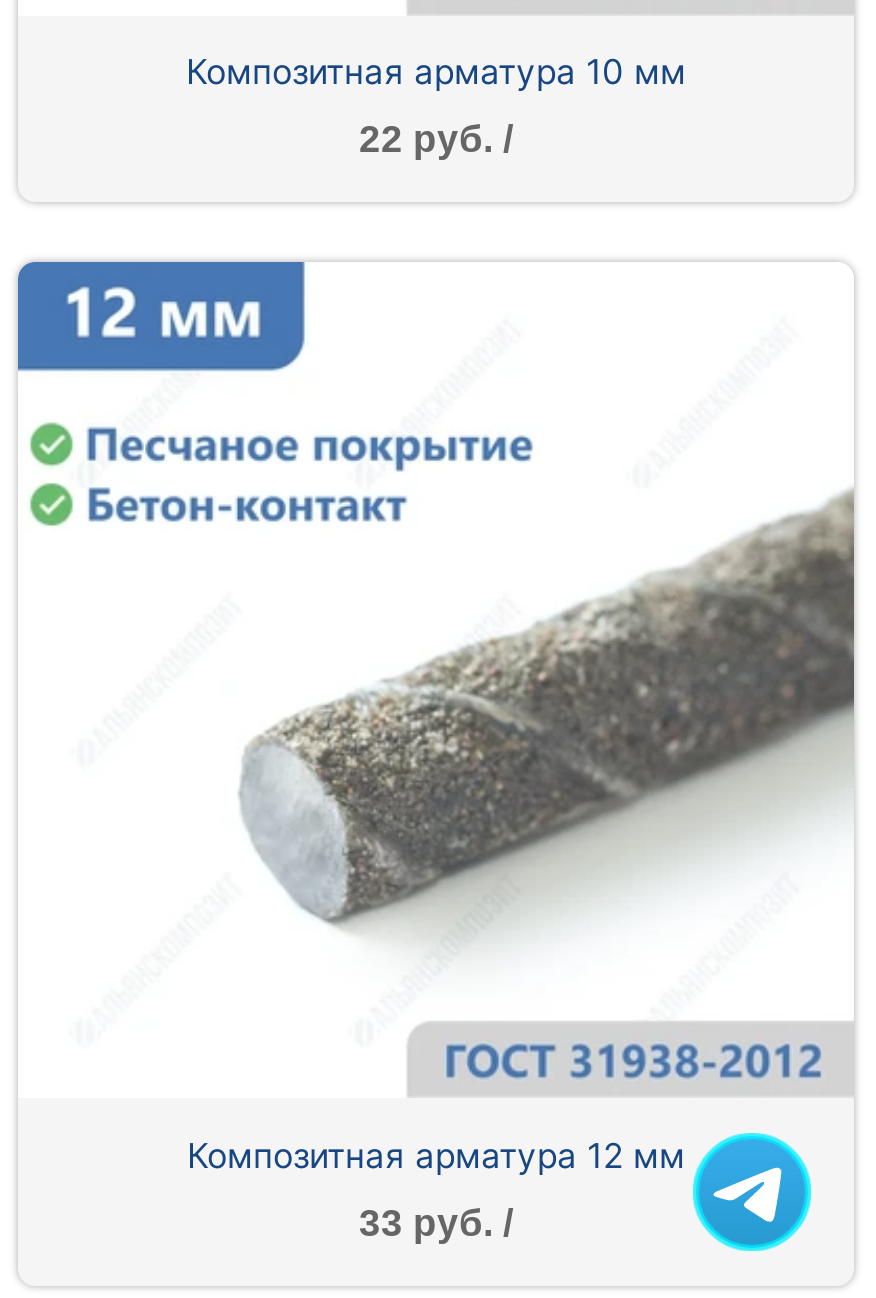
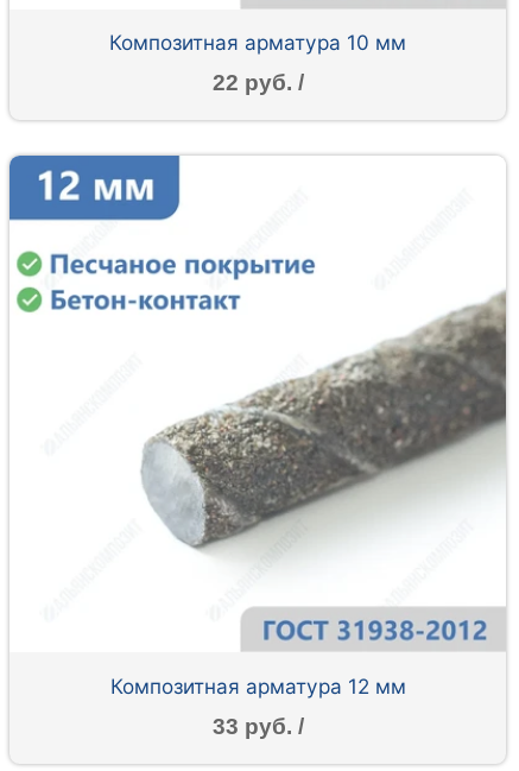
[690,1130,814,1254] [image] -> none

